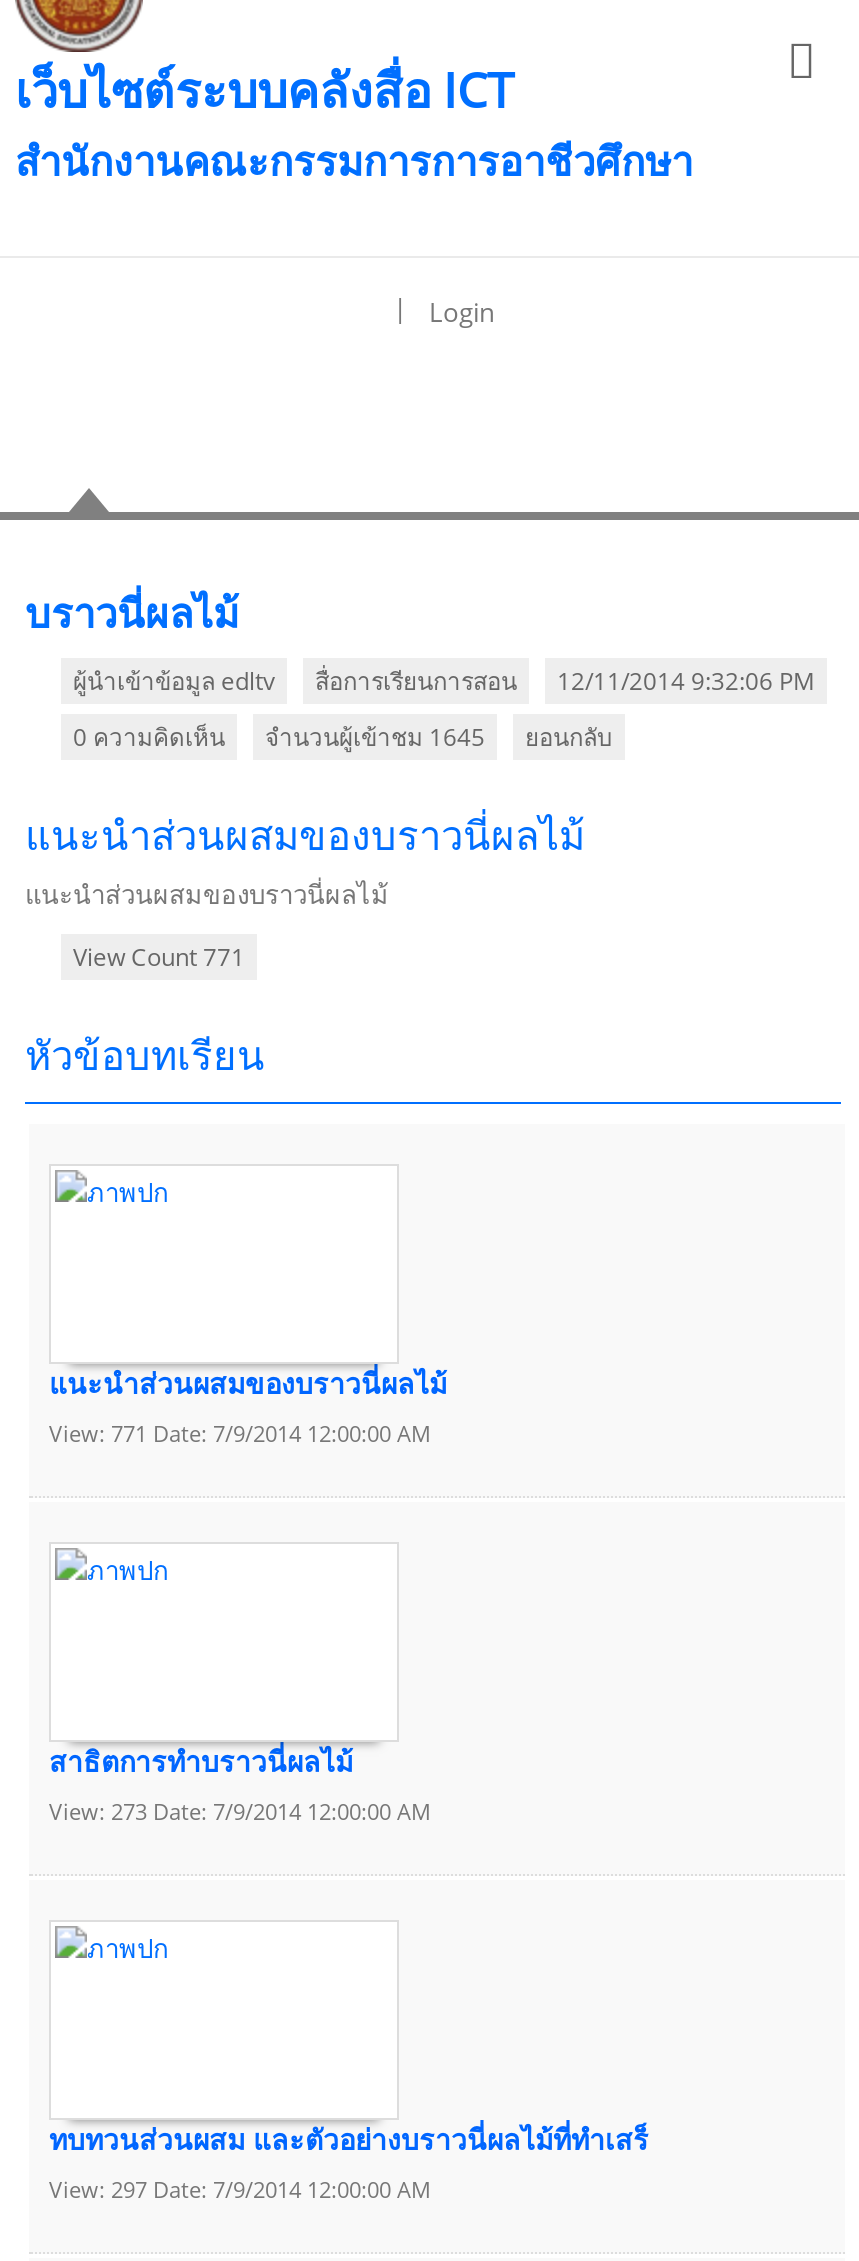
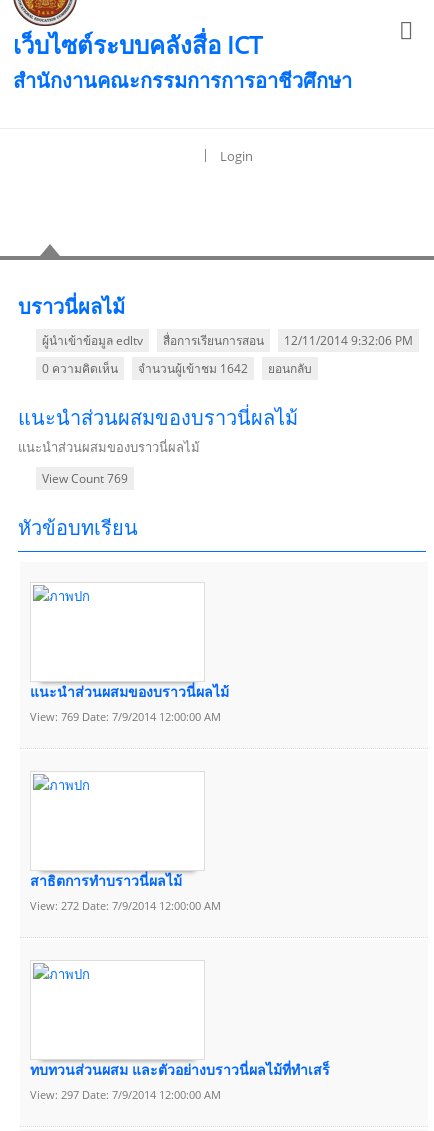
[265,719,485,753] จำนวนผู้เข้าชม 1645 -> [138,359,248,376] จำนวนผู้เข้าชม 1642
[73,939,245,973] View Count 771 -> [42,469,128,486] View Count 769
[49,1417,431,1447] View: 771 Date: 7/9/2014 12:00:00 AM -> [30,708,221,723] View: 769 Date: 7/9/2014 12:00:00 AM
[49,1795,431,1825] View: 273 Date: 7/9/2014 12:00:00 AM -> [30,897,221,912] View: 272 Date: 7/9/2014 12:00:00 AM

